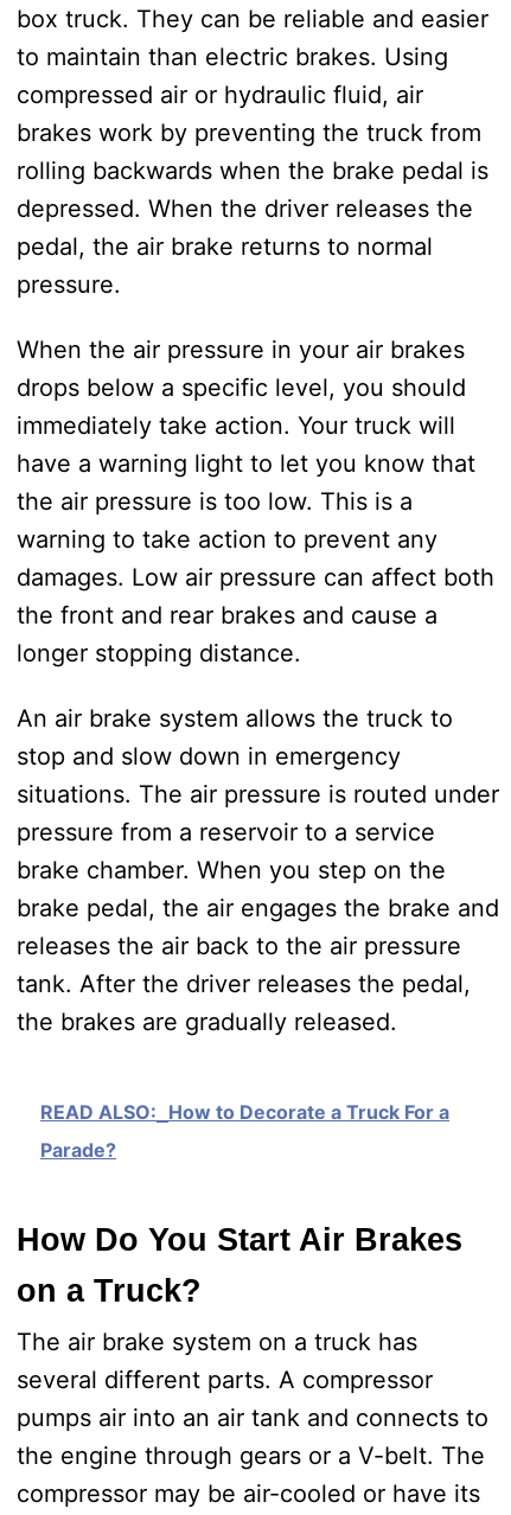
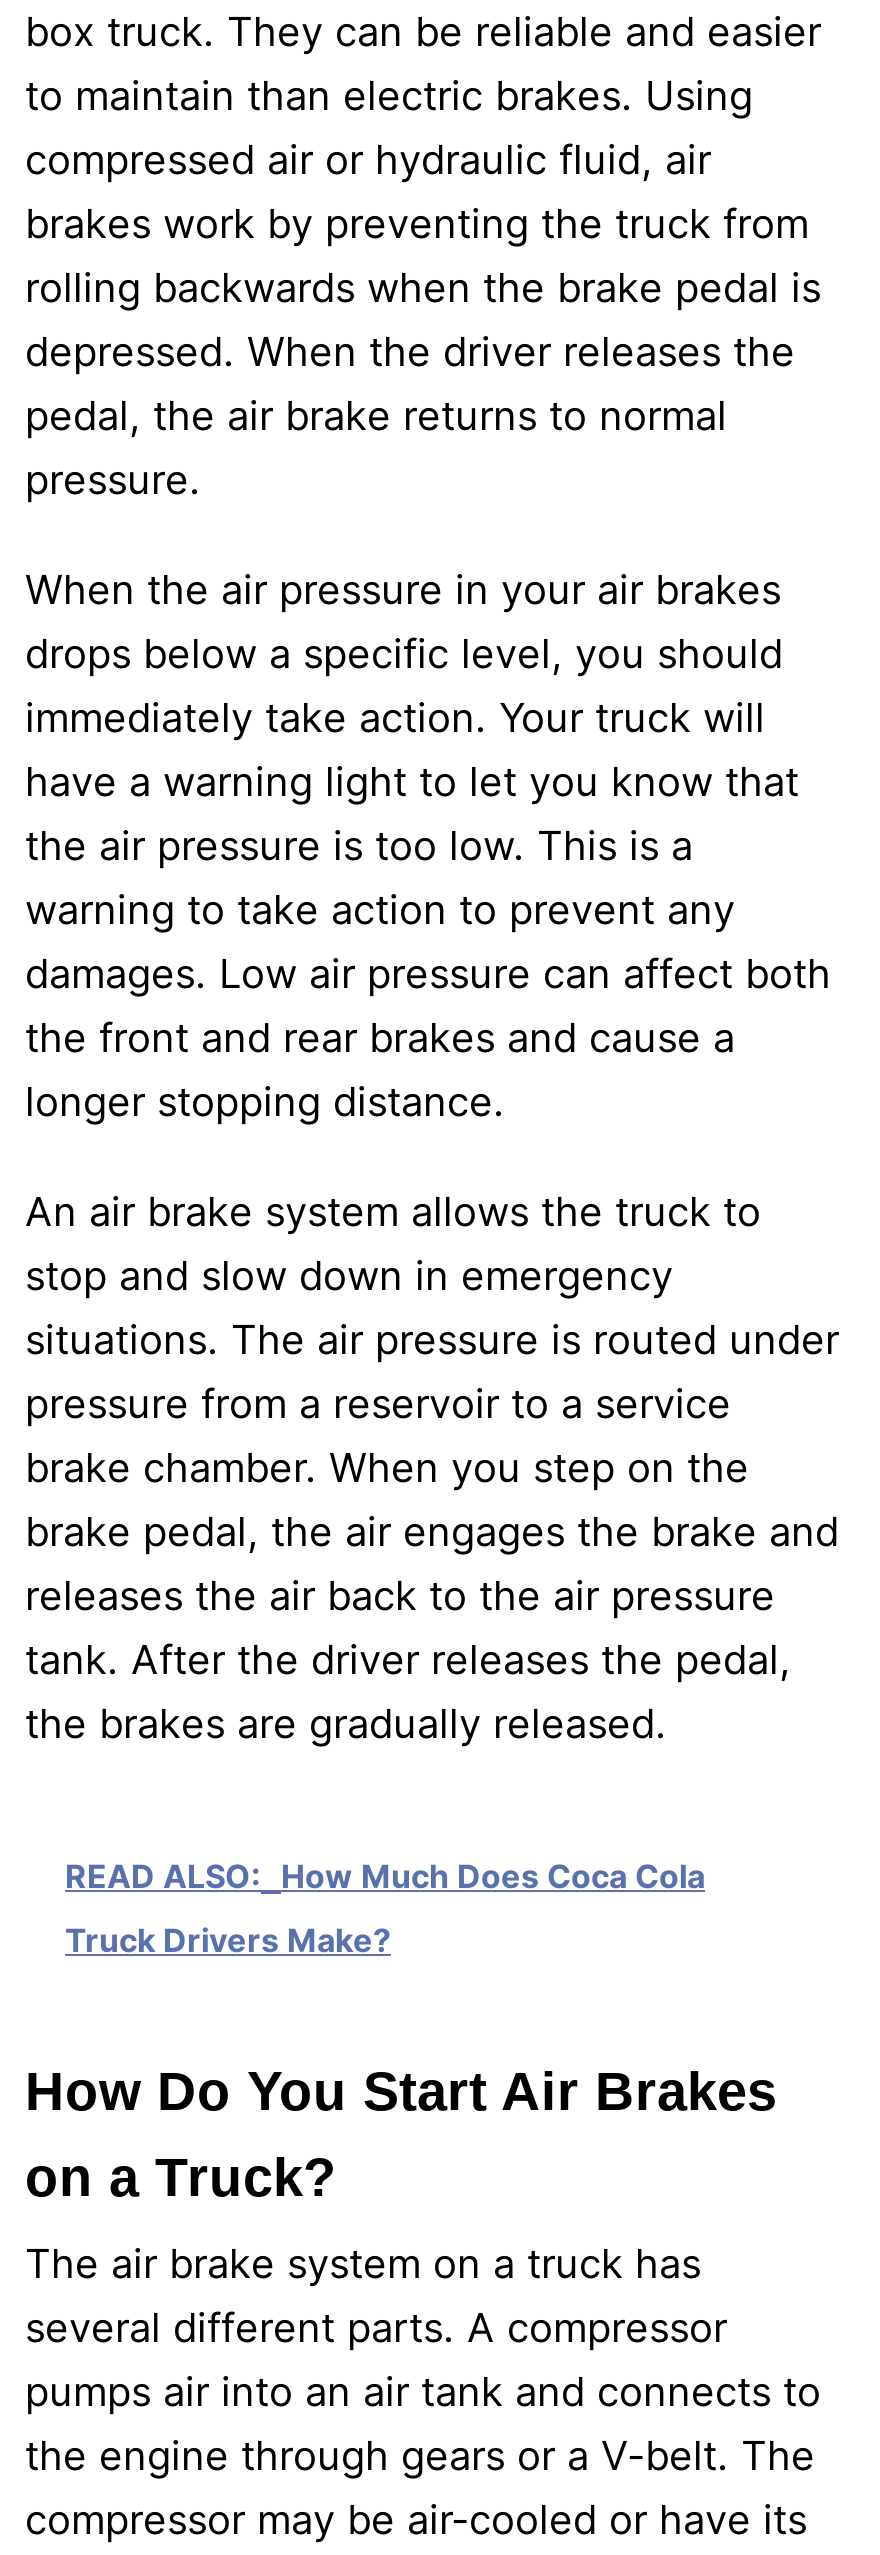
[40,1101,449,1124] READ ALSO: How to Decorate a Truck For a -> [65,1857,705,1897] READ ALSO: How Much Does Coca Cola
[40,1139,116,1162] Parade? -> [65,1921,391,1961] Truck Drivers Make?

